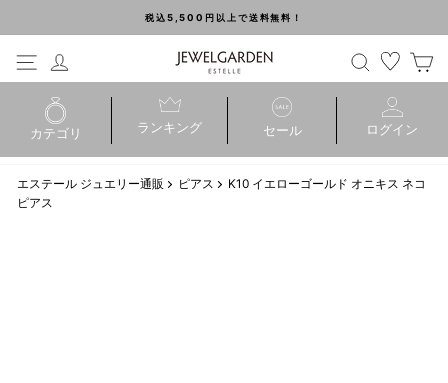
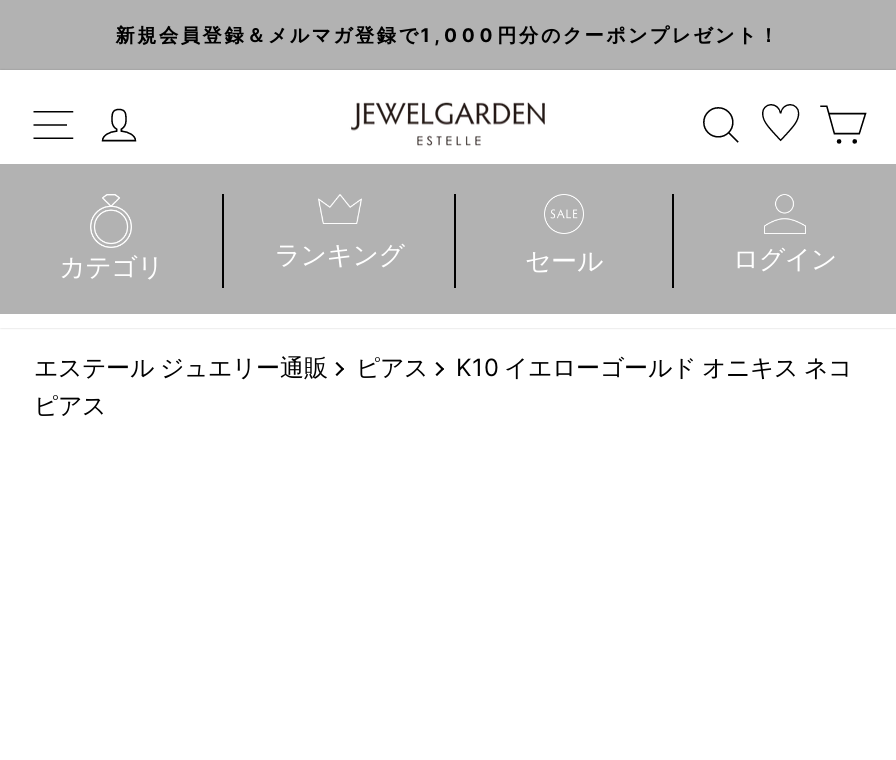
[145,12,303,23] 税込5,500円以上で送料無料！ -> [116,24,780,46] 新規会員登録＆メルマガ登録で1,000円分のクーポンプレゼント！

